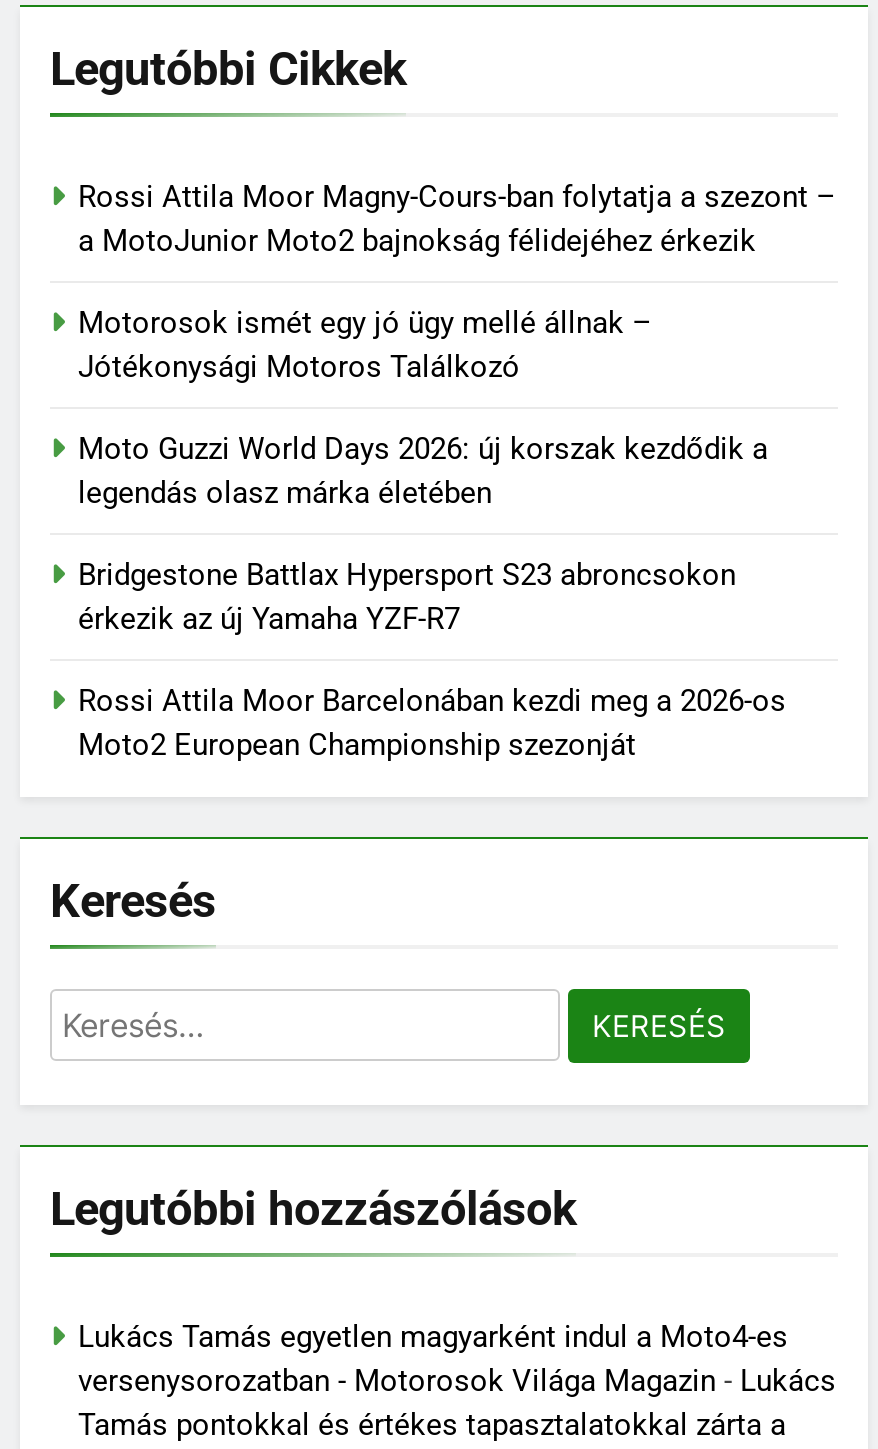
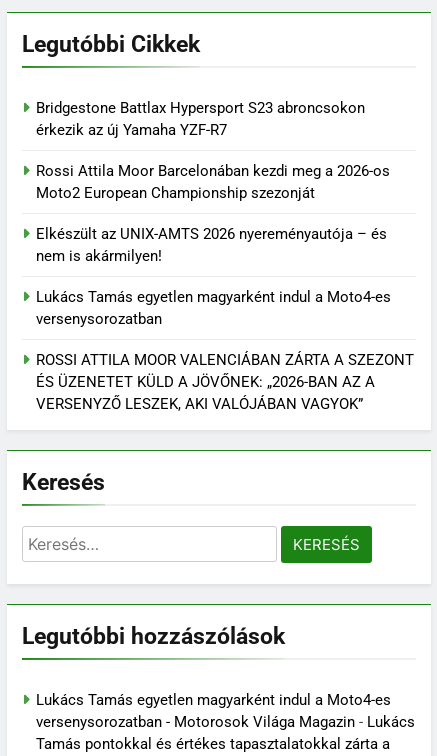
[78,178,836,510] Rossi Attila Moor Magny-Cours-ban folytatja a szezont – | a MotoJunior Moto2 bajnokság félidejéhez érkezik | Motorosok ismét egy jó ügy mellé állnak – | Jótékonysági Motoros Találkozó | Moto Guzzi World Days 2026: új korszak kezdődik a | legendás olasz márka életében -> none
moved [78,556,786,762] -> [36,98,390,201]: Bridgestone Battlax Hypersport S23 abroncsokon | érkezik az új Yamaha YZF-R7 | Rossi Attila Moor Barcelonában kezdi meg a 2026-os | Moto2 European Championship szezonját
none -> [36,224,414,412] Elkészült az UNIX-AMTS 2026 nyereményautója – és | nem is akármilyen! | Lukács Tamás egyetlen magyarként indul a Moto4-es | versenysorozatban | ROSSI ATTILA MOOR VALENCIÁBAN ZÁRTA A SZEZONT | ÉS ÜZENETET KÜLD A JÖVŐNEK: „2026-BAN AZ A | VERSENYZŐ LESZEK, AKI VALÓJÁBAN VAGYOK”

